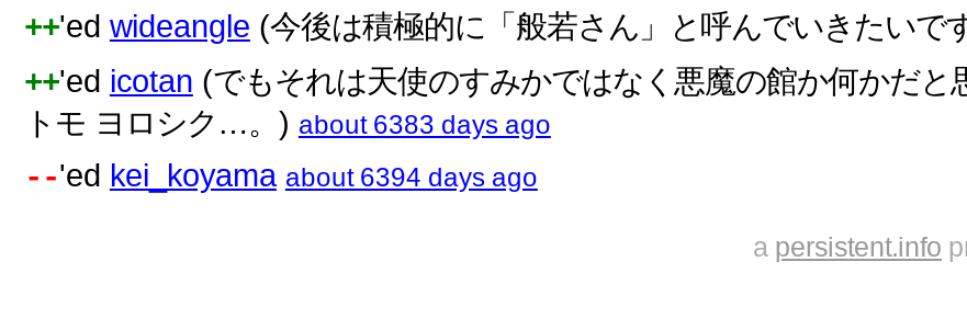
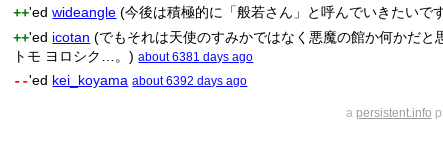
[24,105,551,140] トモ ヨロシク…。) about 6383 days ago -> [13,48,253,64] トモ ヨロシク…。) about 6381 days ago
[24,157,538,195] --'ed kei_koyama about 6394 days ago -> [13,72,247,89] --'ed kei_koyama about 6392 days ago

